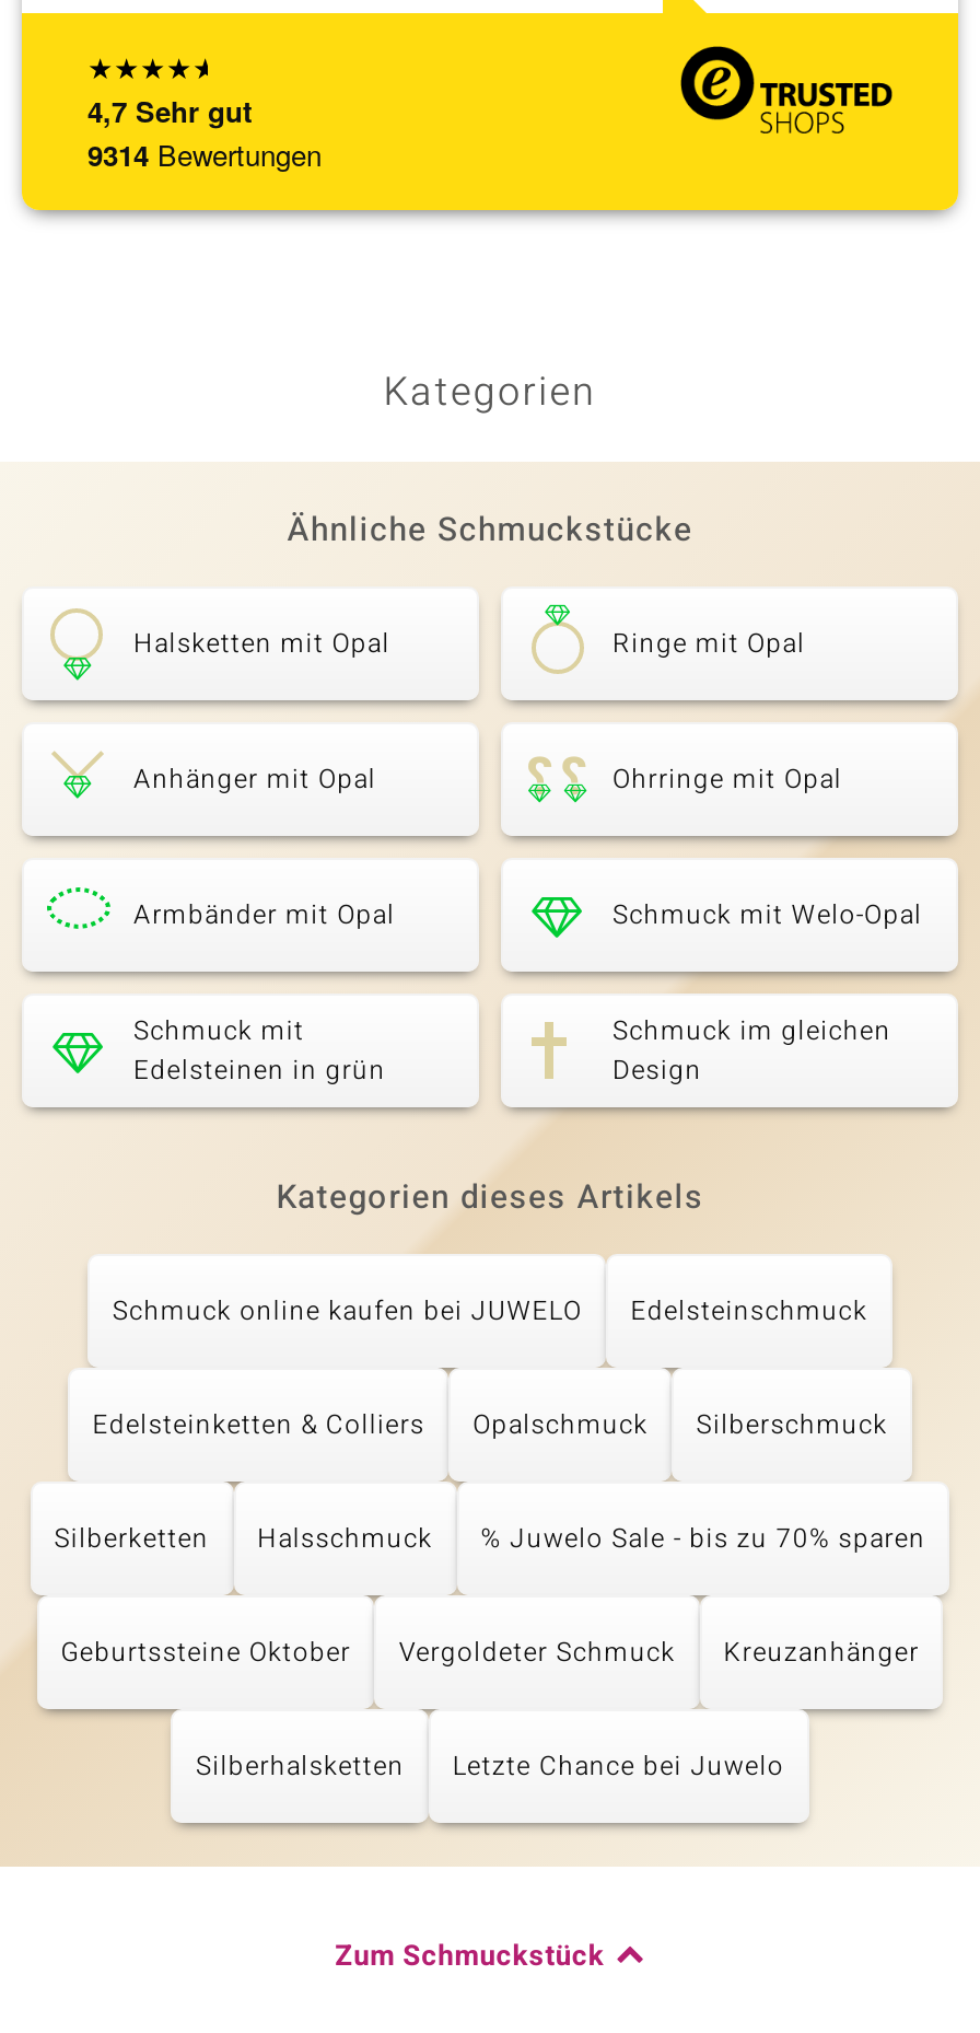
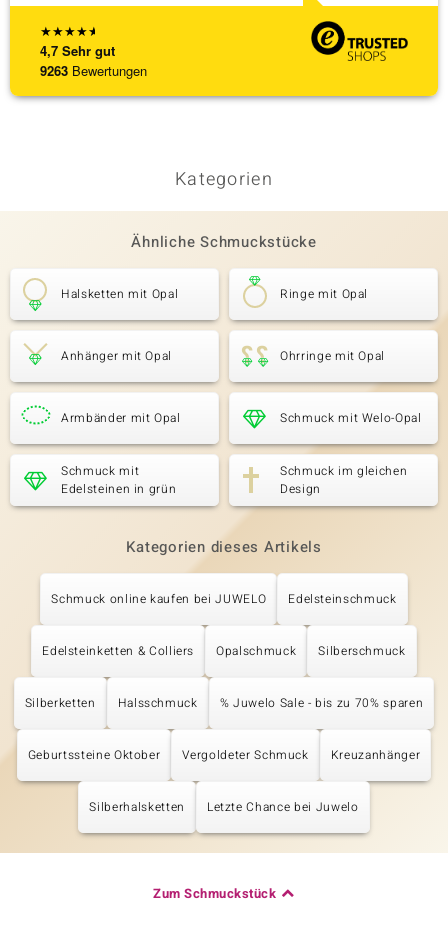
[87,133,322,175] 9314 Bewertungen -> [40,61,147,80] 9263 Bewertungen

